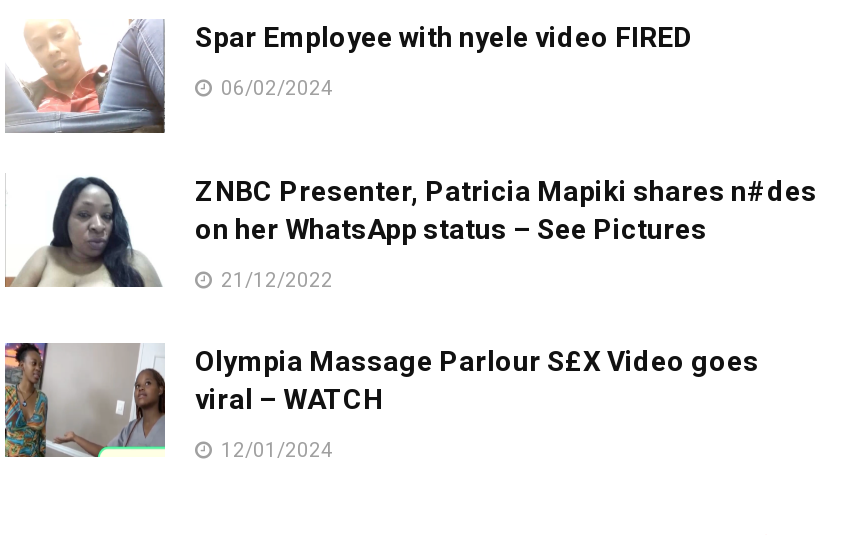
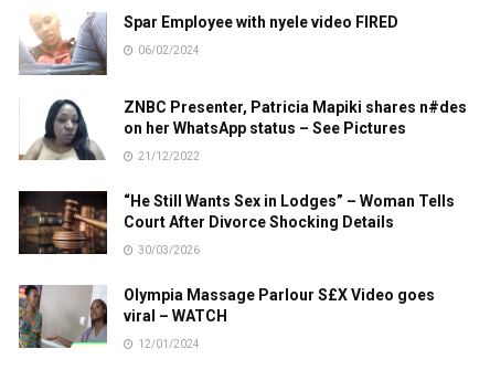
none -> [18,190,455,256] [image] | “He Still Wants Sex in Lodges” – Woman Tells | Court After Divorce Shocking Details | 30/03/2026

